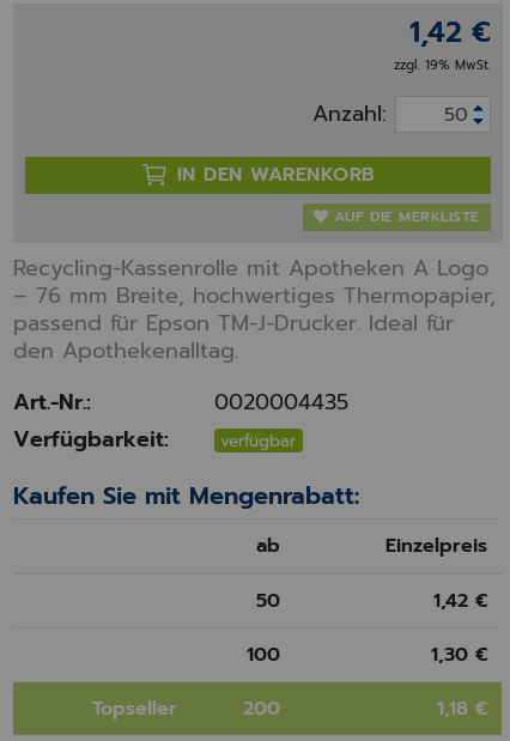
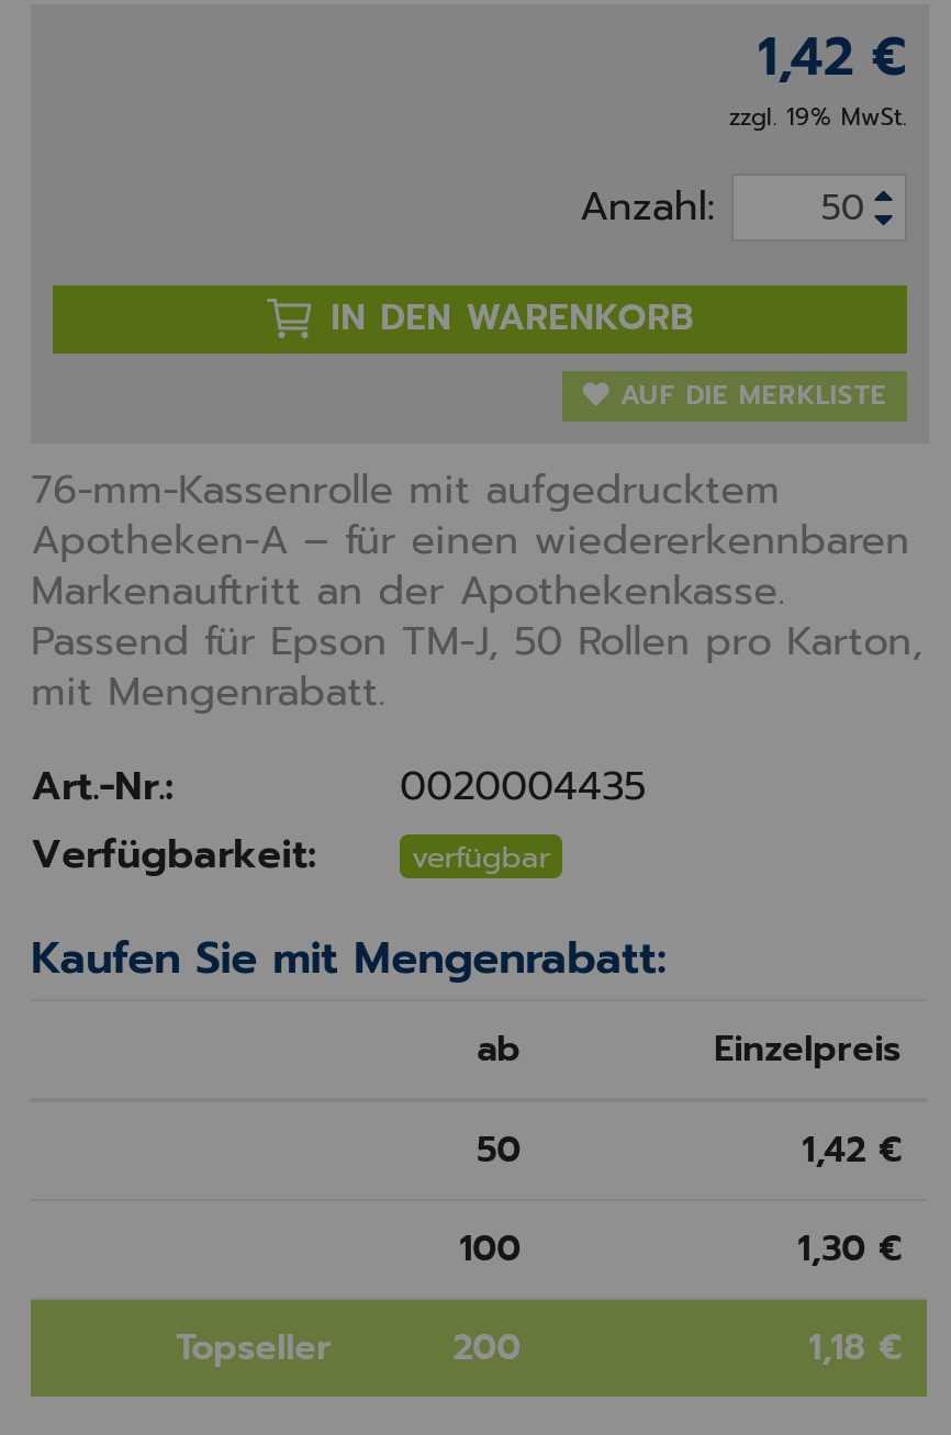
[13,251,496,367] Recycling-Kassenrolle mit Apotheken A Logo | – 76 mm Breite, hochwertiges Thermopapier, | passend für Epson TM-J-Drucker. Ideal für | den Apothekenalltag. -> [31,458,923,722] 76-mm-Kassenrolle mit aufgedrucktem | Apotheken-A – für einen wiedererkennbaren | Markenauftritt an der Apothekenkasse. | Passend für Epson TM-J, 50 Rollen pro Karton, | mit Mengenrabatt.

